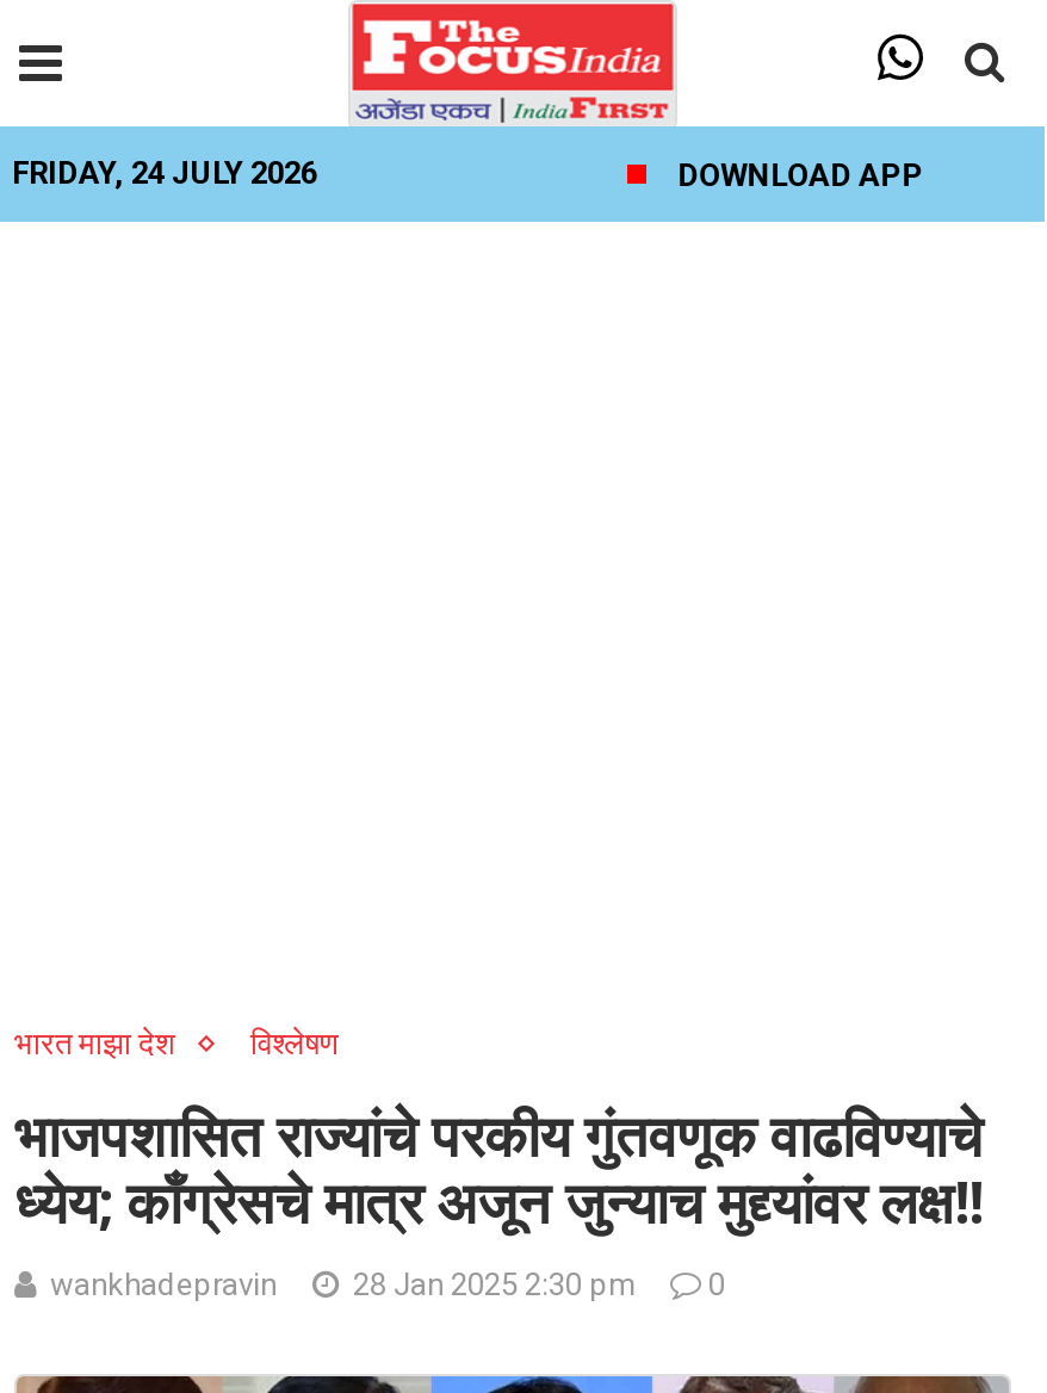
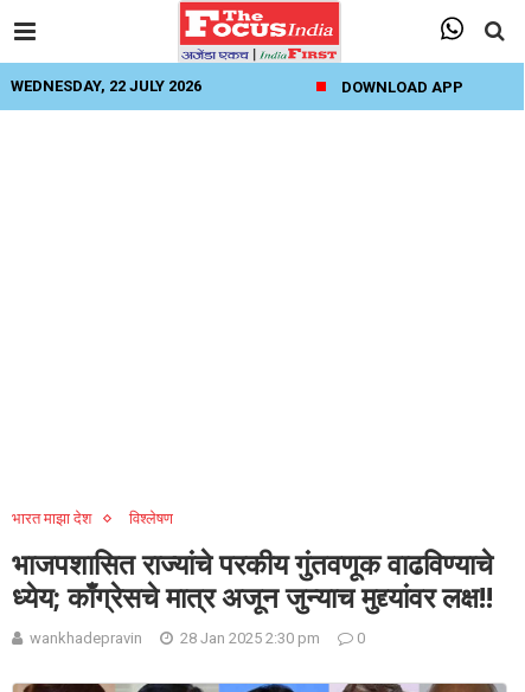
[12,155,317,191] FRIDAY, 24 JULY 2026 -> [11,77,201,95] WEDNESDAY, 22 JULY 2026

